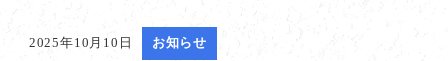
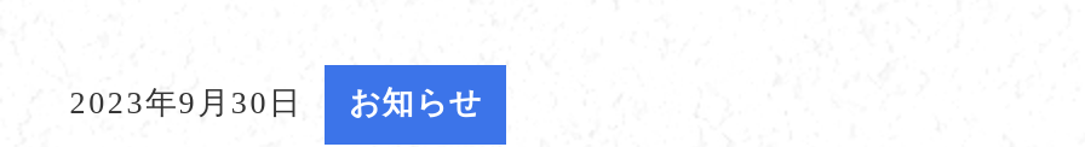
[29,36,207,50] 2025年10月10日 お知らせ -> [70,86,482,120] 2023年9月30日 お知らせ

